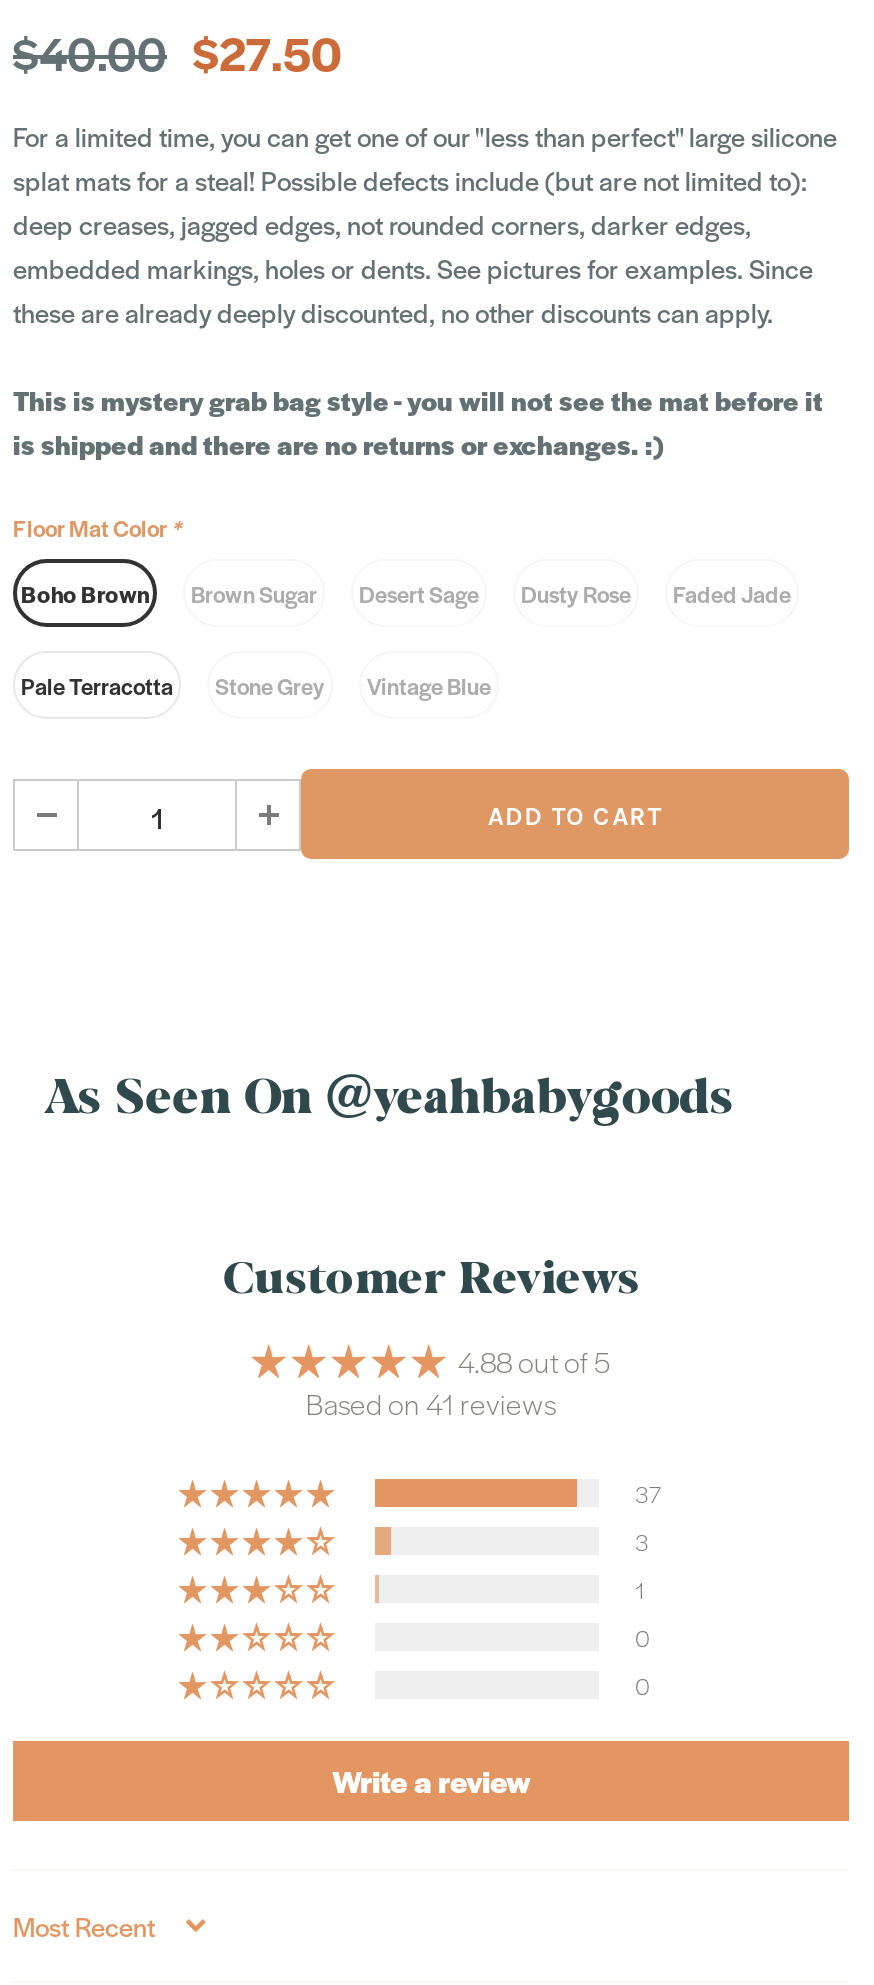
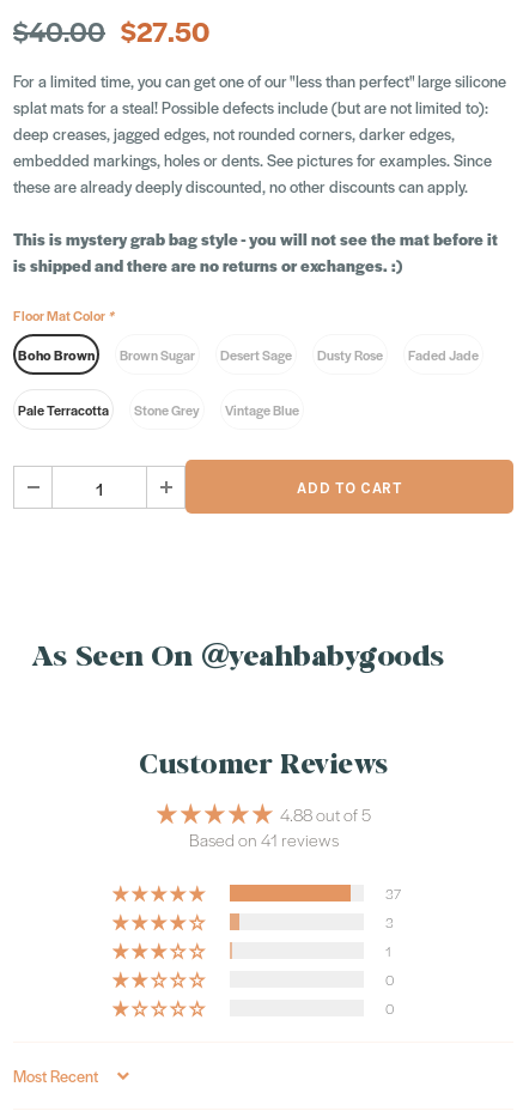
[332,1759,530,1801] Write a review -> none

